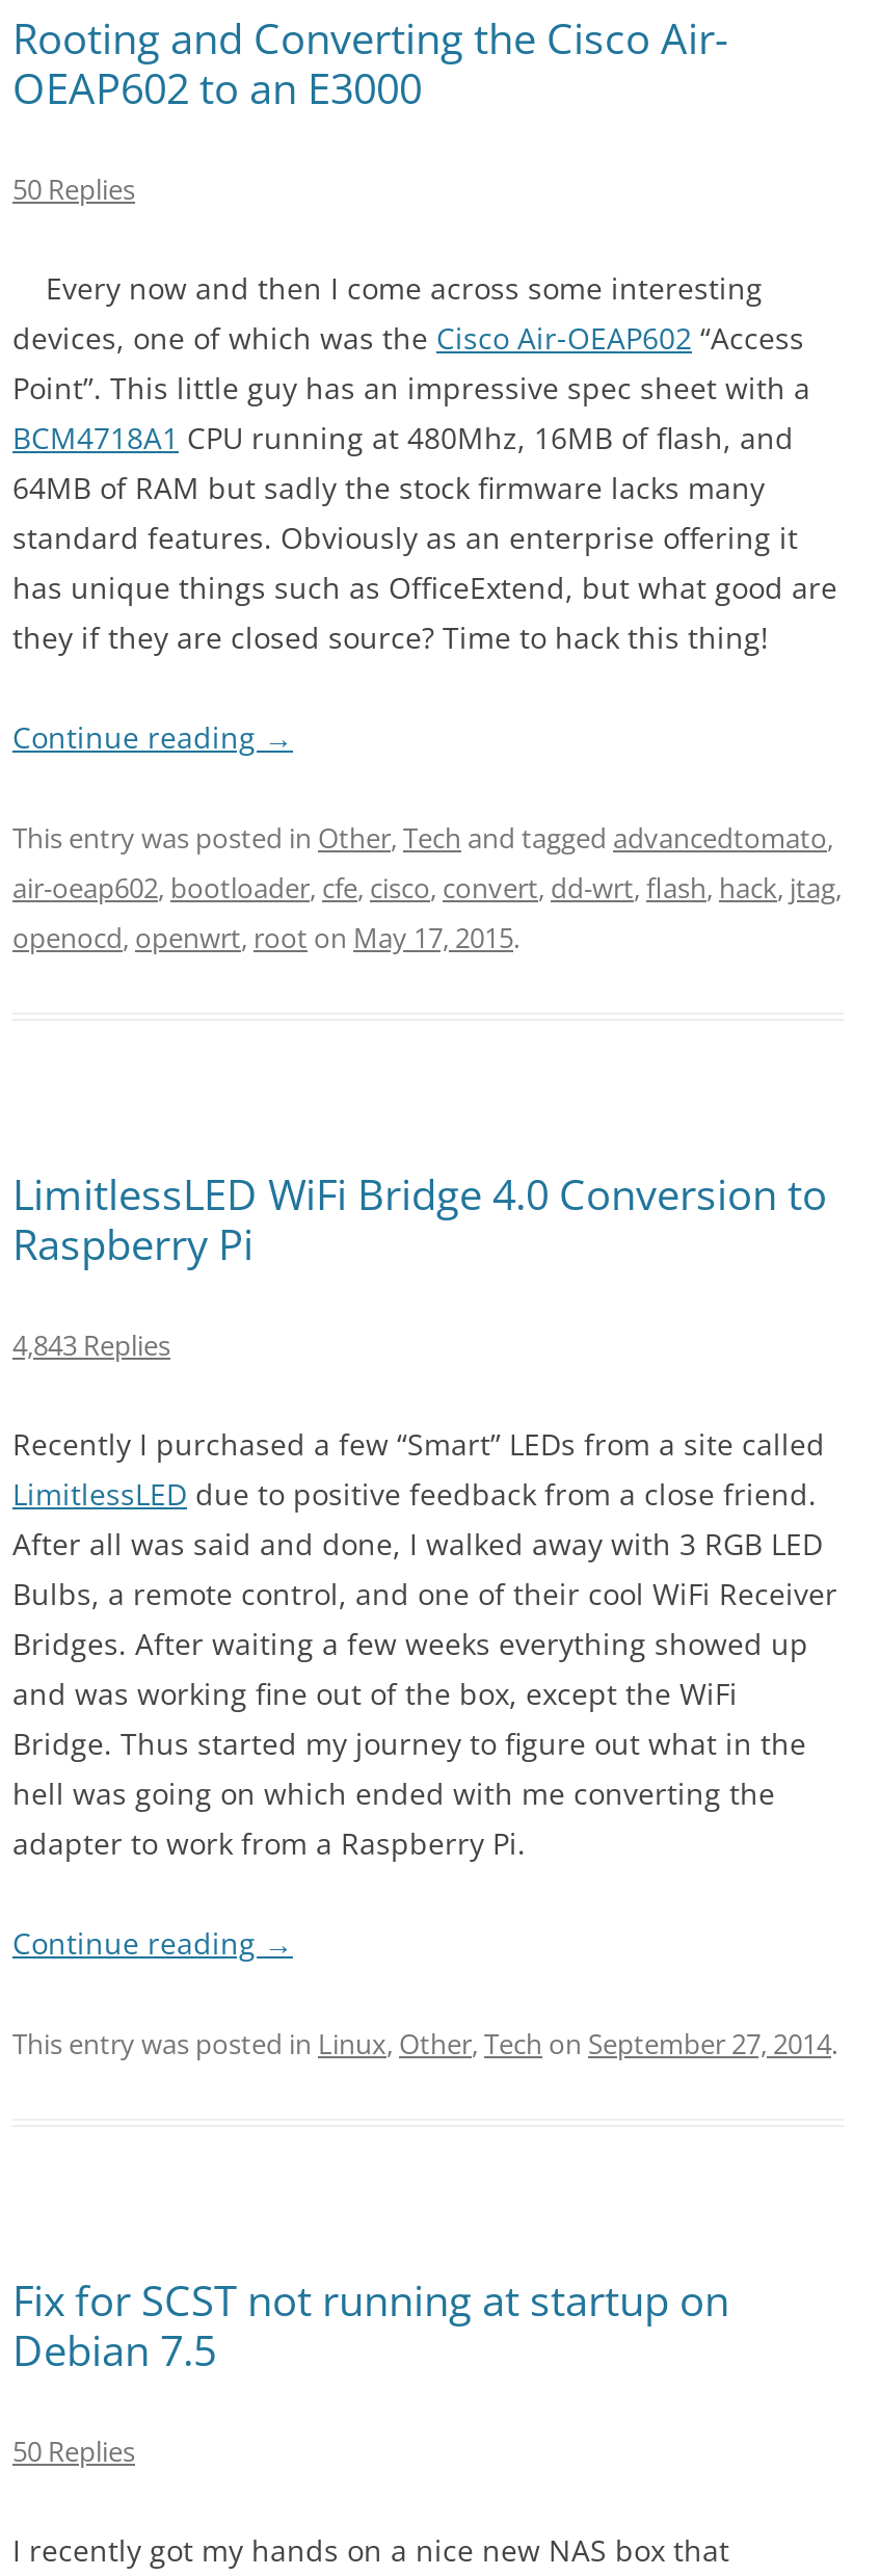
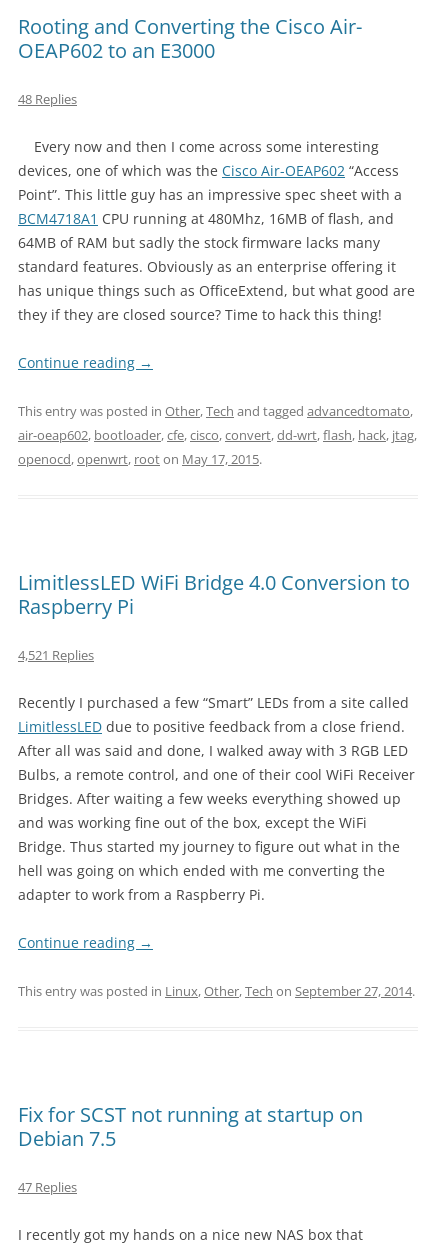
[12,170,135,208] 50 Replies -> [18,90,77,108] 48 Replies
[12,1326,170,1364] 4,843 Replies -> [18,646,94,664] 4,521 Replies
[12,2433,135,2470] 50 Replies -> [18,1178,77,1196] 47 Replies

